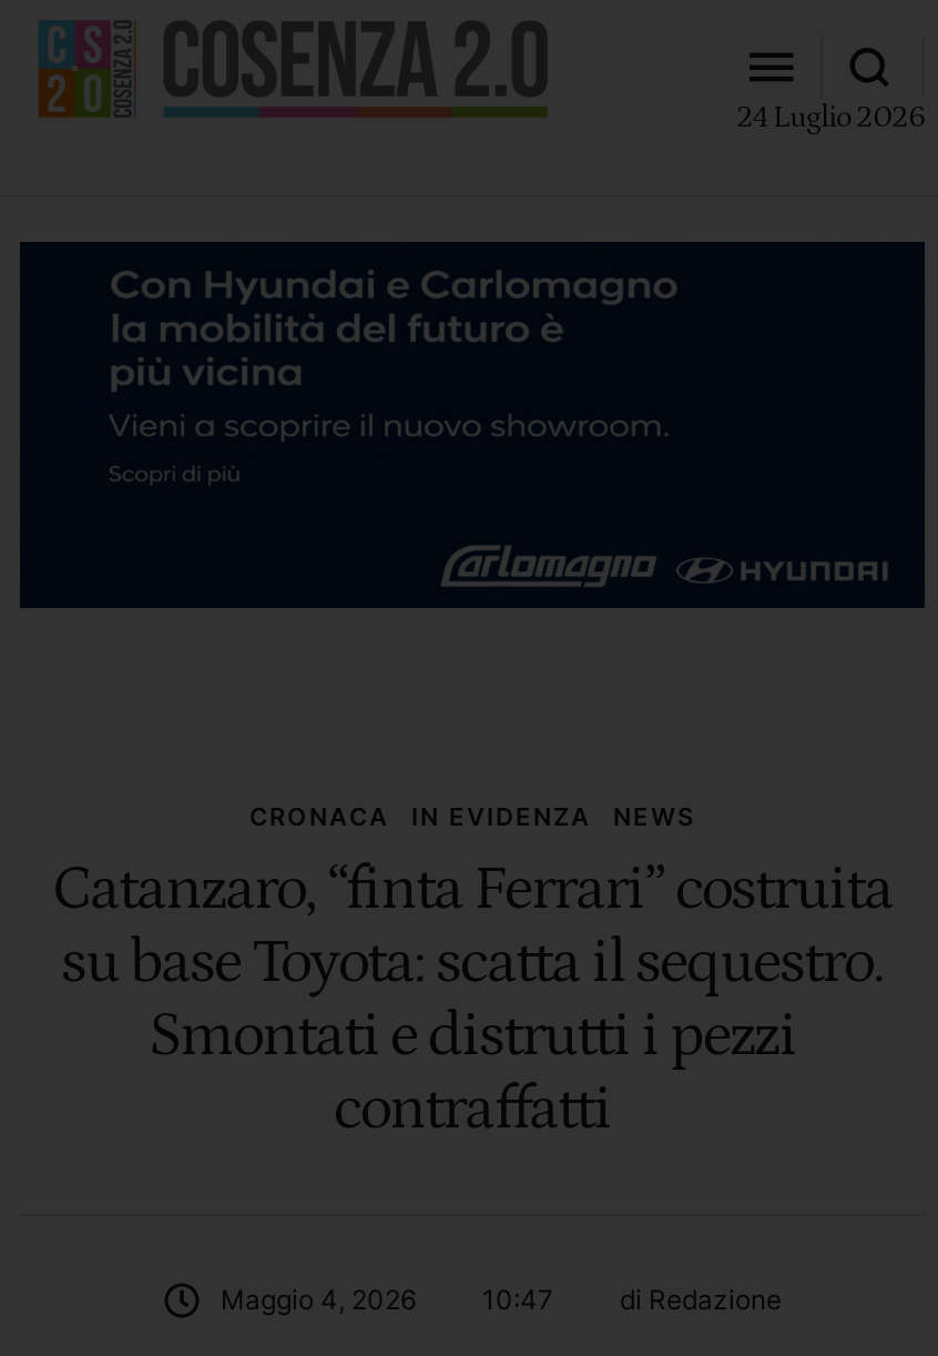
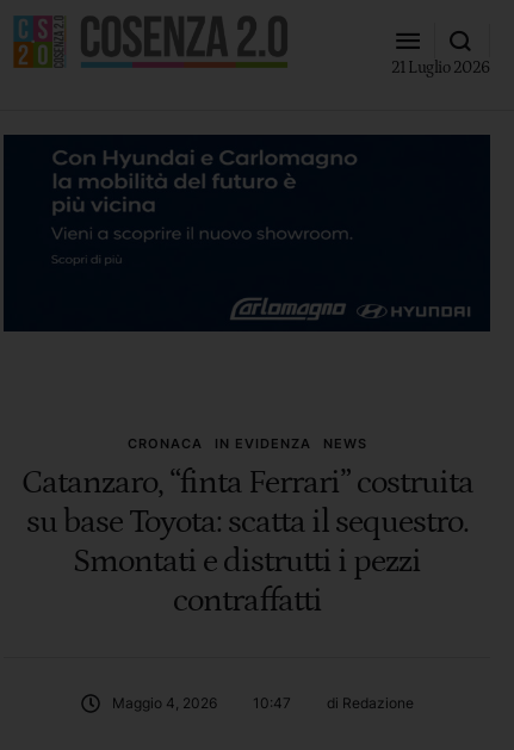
[736,100,925,135] 24 Luglio 2026 -> [391,58,490,77] 21 Luglio 2026

